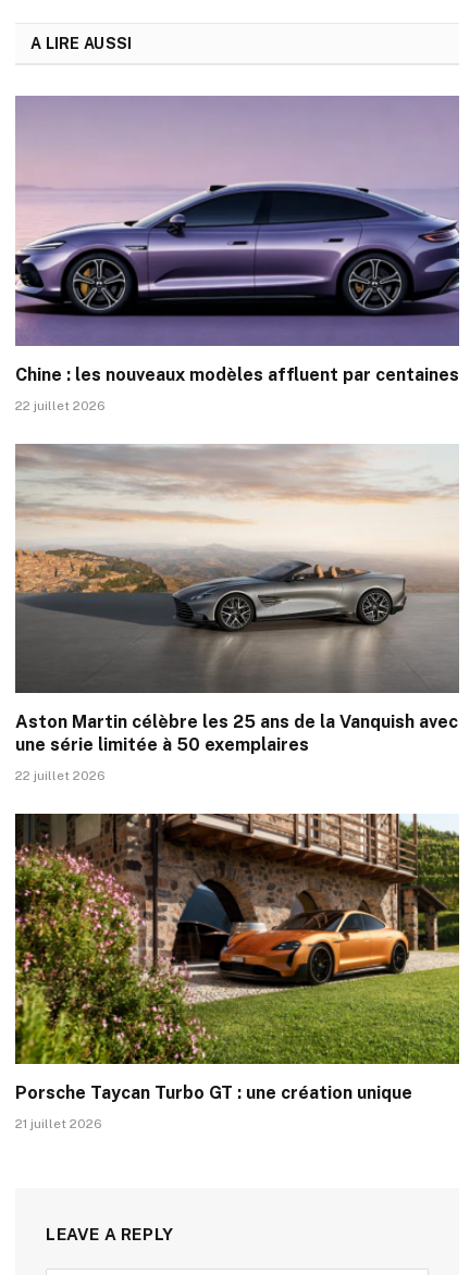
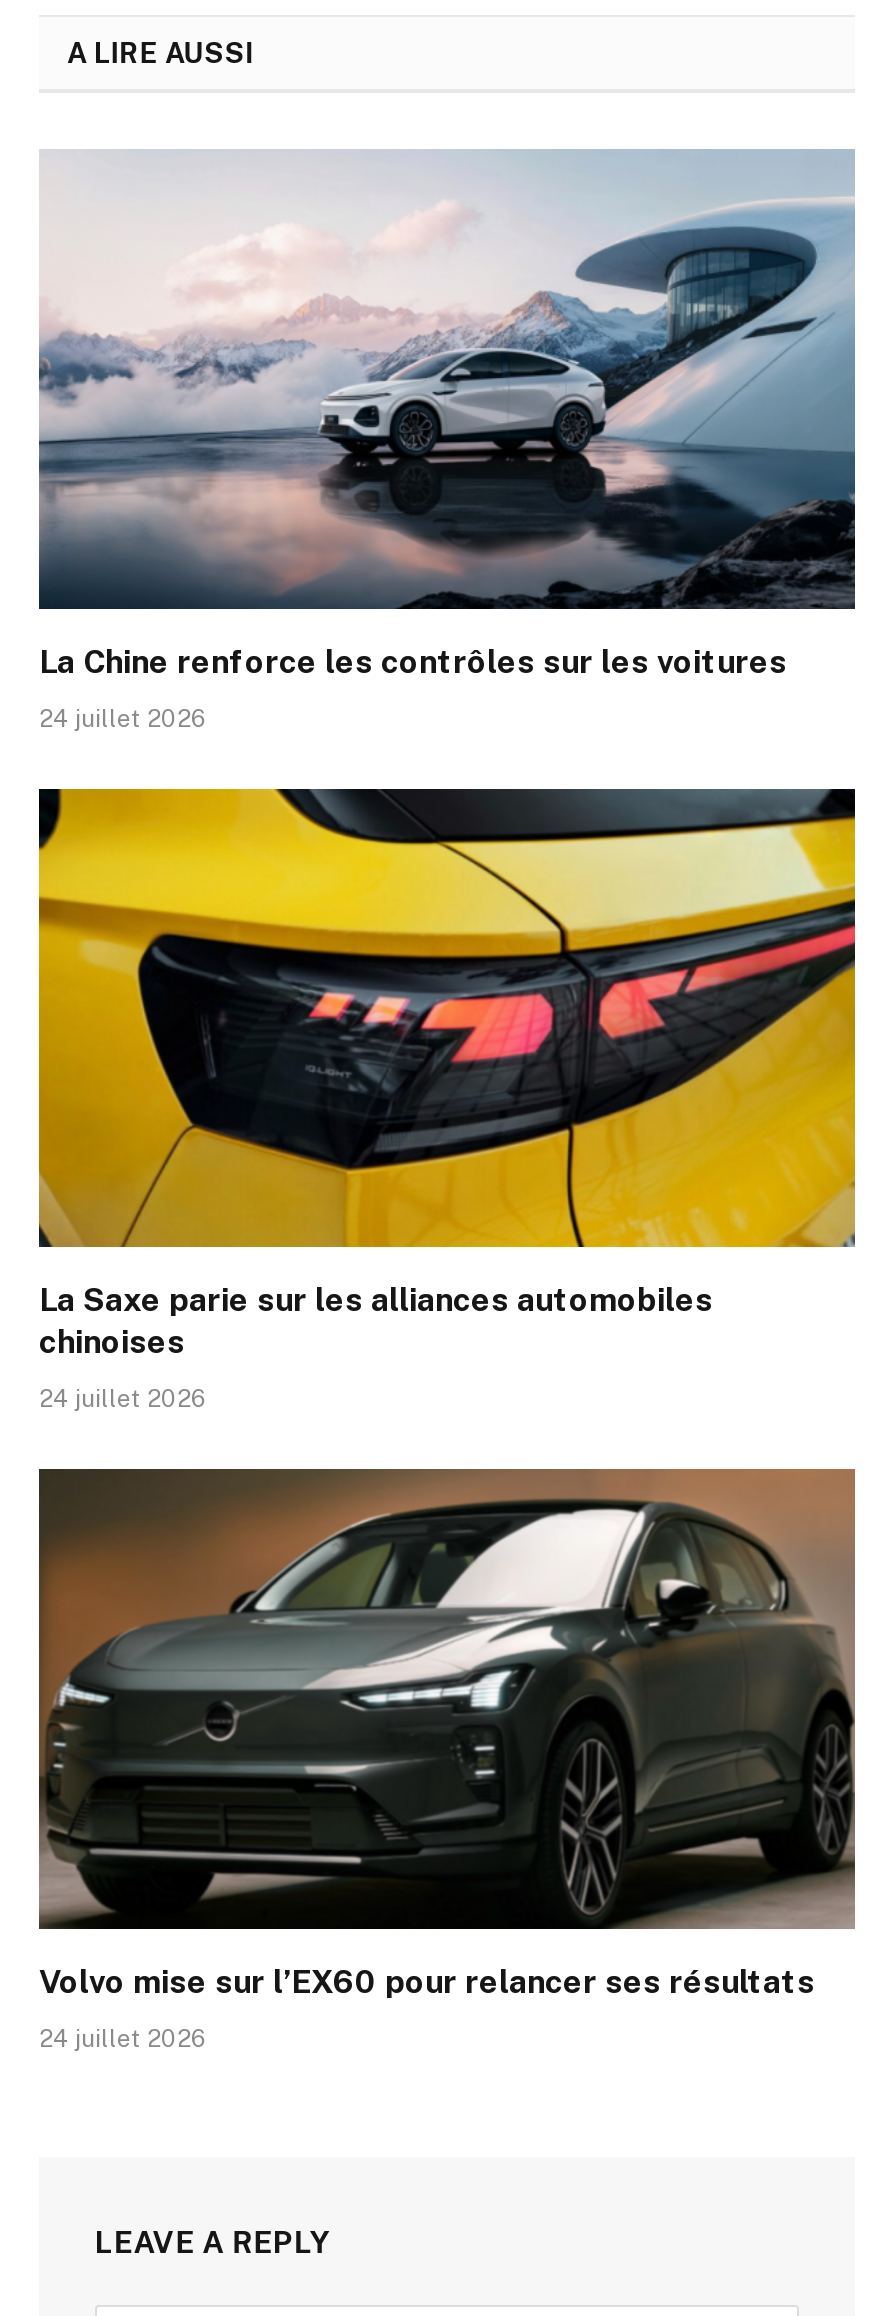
[14,96,460,385] [image] | Chine : les nouveaux modèles affluent par centaines -> [37,151,857,680] [image] | La Chine renforce les contrôles sur les voitures
[15,398,106,413] 22 juillet 2026 -> [39,704,207,732] 24 juillet 2026
[14,443,460,755] [image] | Aston Martin célèbre les 25 ans de la Vanquish avec | une série limitée à 50 exemplaires -> [37,787,857,1361] [image] | La Saxe parie sur les alliances automobiles | chinoises
[15,768,106,783] 22 juillet 2026 -> [39,1385,207,1413] 24 juillet 2026
[14,814,460,1103] [image] | Porsche Taycan Turbo GT : une création unique -> [39,1467,857,2000] [image] | Volvo mise sur l’EX60 pour relancer ses résultats
[15,1116,102,1131] 21 juillet 2026 -> [39,2024,207,2052] 24 juillet 2026

